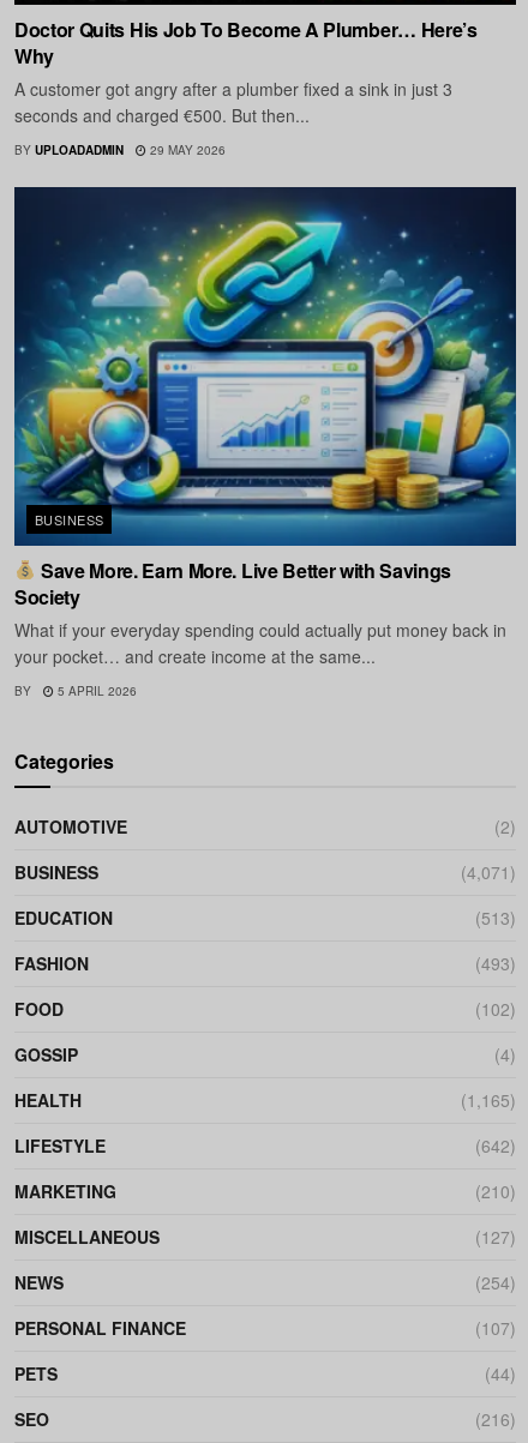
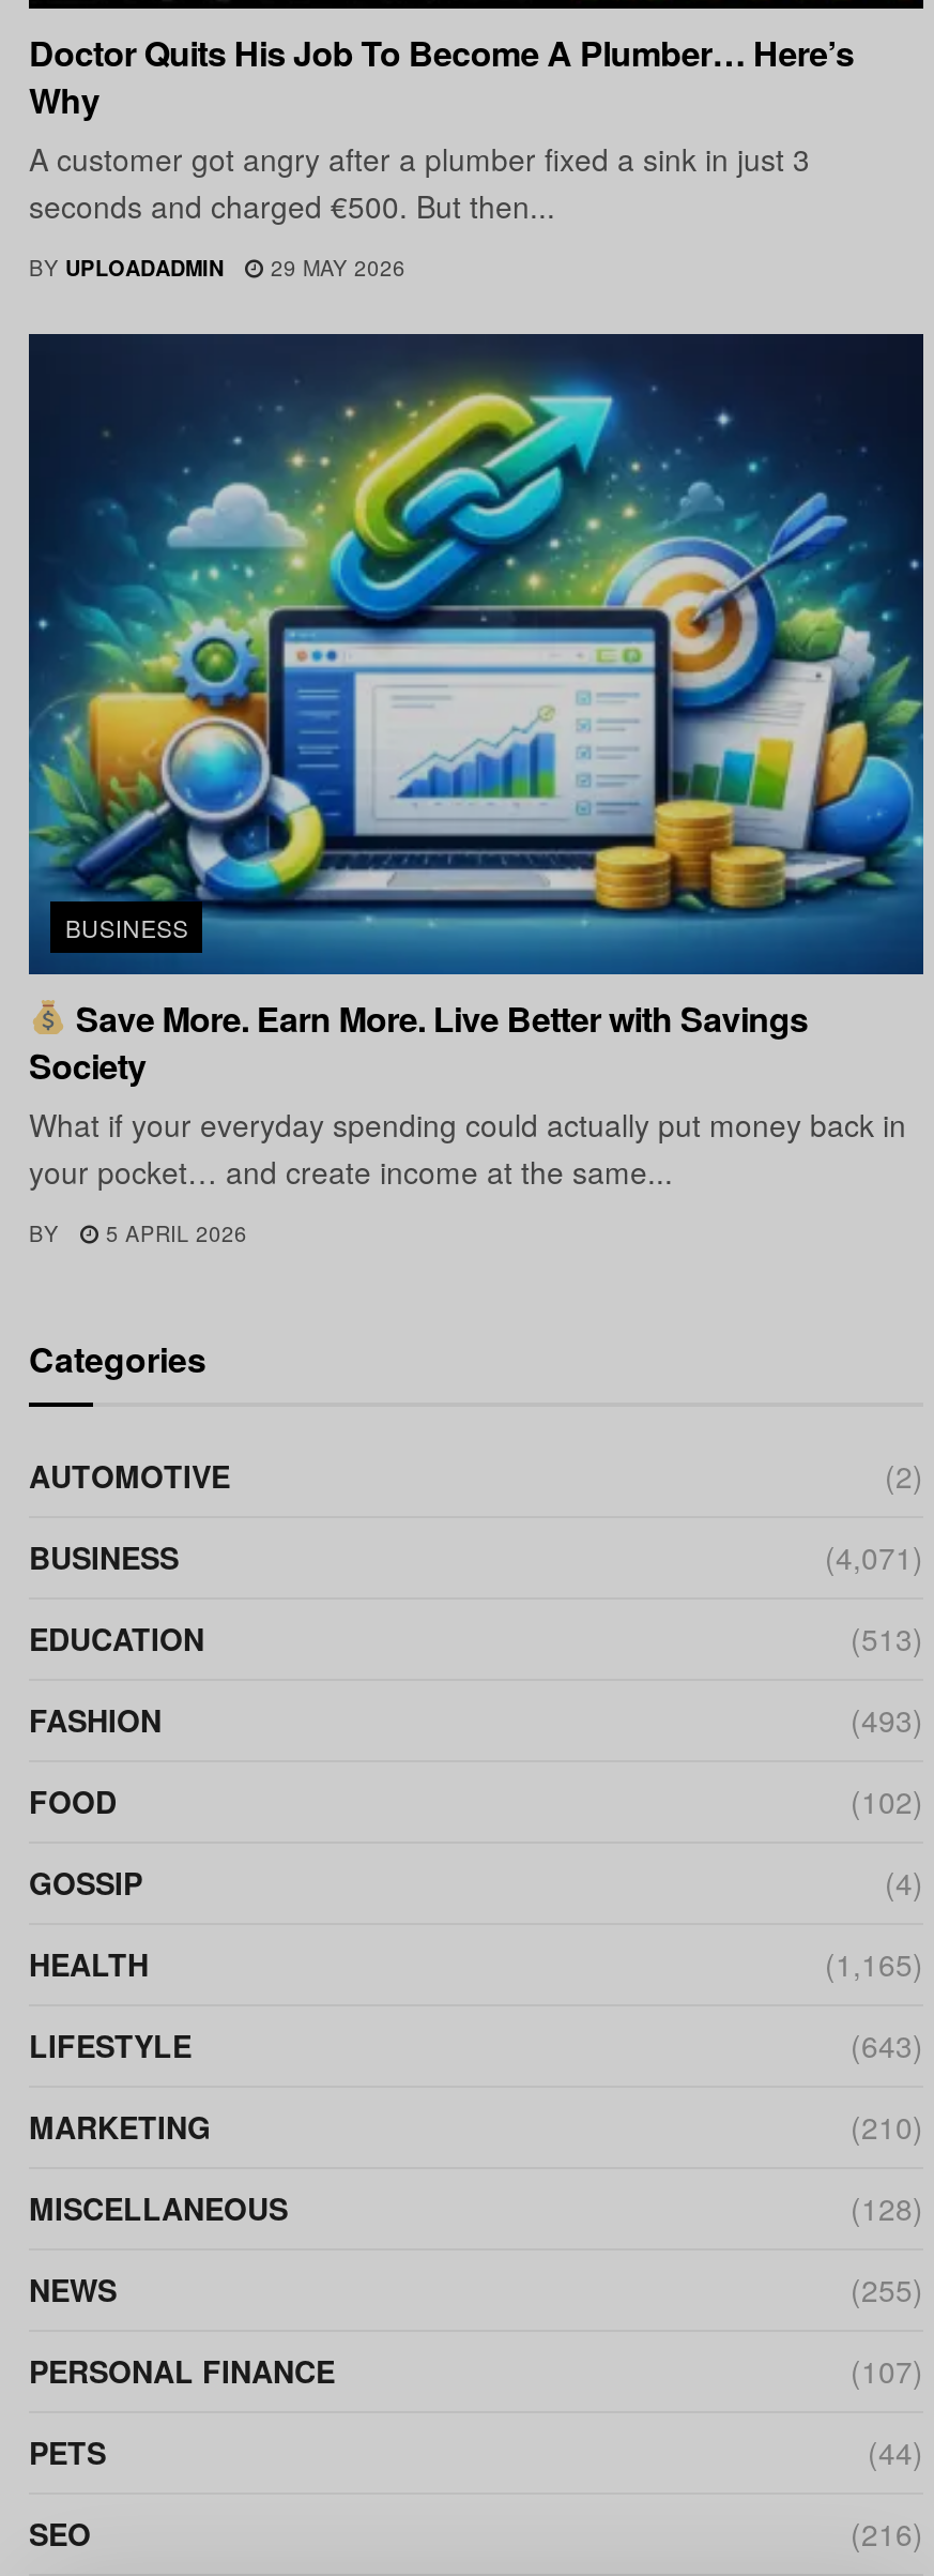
[475,1133,516,1157] (642) -> [851,2022,923,2065] (643)
[475,1224,516,1248] (127) -> [851,2185,923,2228] (128)
[475,1270,516,1294] (254) -> [851,2267,923,2309] (255)

